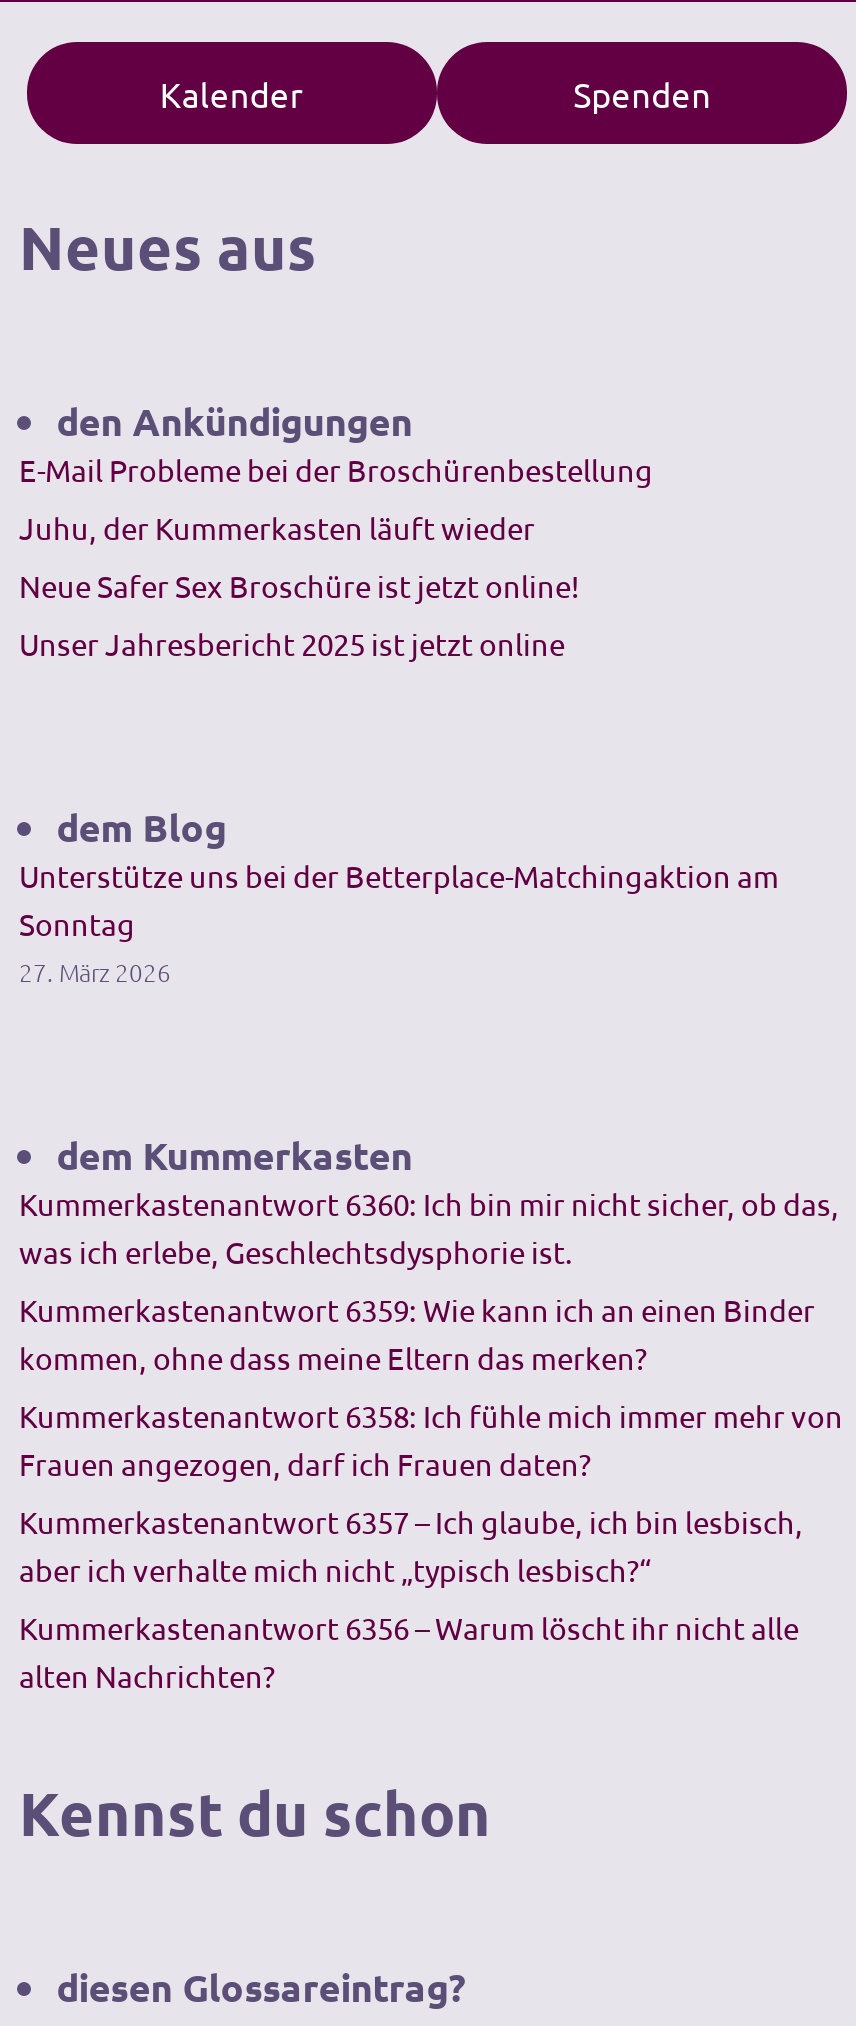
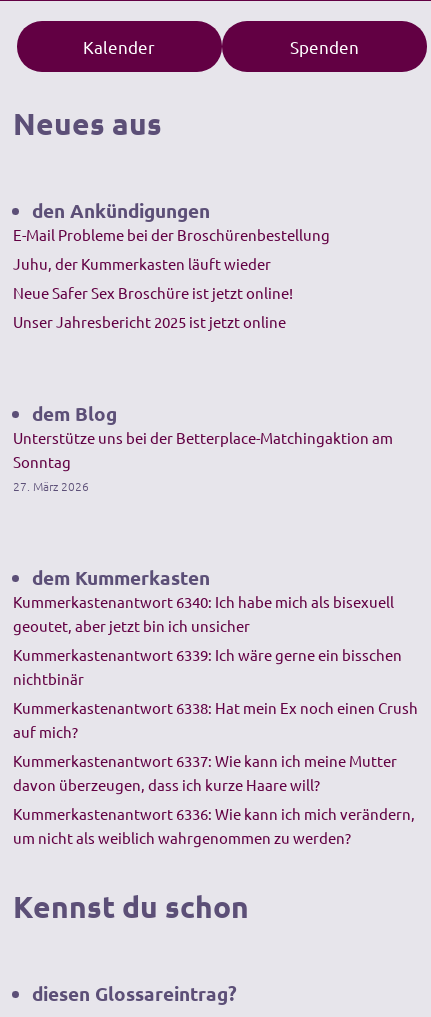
[19,1184,839,1270] Kummerkastenantwort 6360: Ich bin mir nicht sicher, ob das, | was ich erlebe, Geschlechtsdysphorie ist. -> [13,592,394,635] Kummerkastenantwort 6340: Ich habe mich als bisexuell | geoutet, aber jetzt bin ich unsicher
[19,1290,815,1376] Kummerkastenantwort 6359: Wie kann ich an einen Binder | kommen, ohne dass meine Eltern das merken? -> [13,645,402,688] Kummerkastenantwort 6339: Ich wäre gerne ein bisschen | nichtbinär
[19,1396,843,1482] Kummerkastenantwort 6358: Ich fühle mich immer mehr von | Frauen angezogen, darf ich Frauen daten? -> [13,698,418,741] Kummerkastenantwort 6338: Hat mein Ex noch einen Crush | auf mich?
[19,1502,803,1588] Kummerkastenantwort 6357 – Ich glaube, ich bin lesbisch, | aber ich verhalte mich nicht „typisch lesbisch?“ -> [13,751,397,794] Kummerkastenantwort 6337: Wie kann ich meine Mutter | davon überzeugen, dass ich kurze Haare will?
[19,1608,799,1694] Kummerkastenantwort 6356 – Warum löscht ihr nicht alle | alten Nachrichten? -> [13,804,415,847] Kummerkastenantwort 6336: Wie kann ich mich verändern, | um nicht als weiblich wahrgenommen zu werden?

